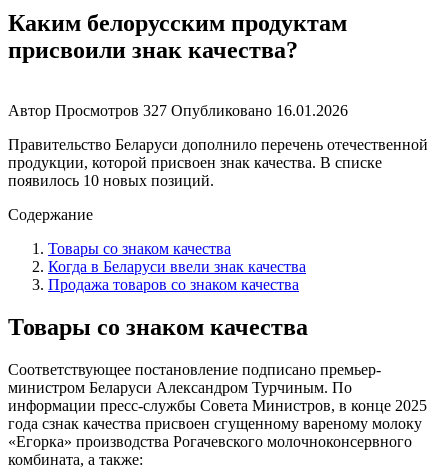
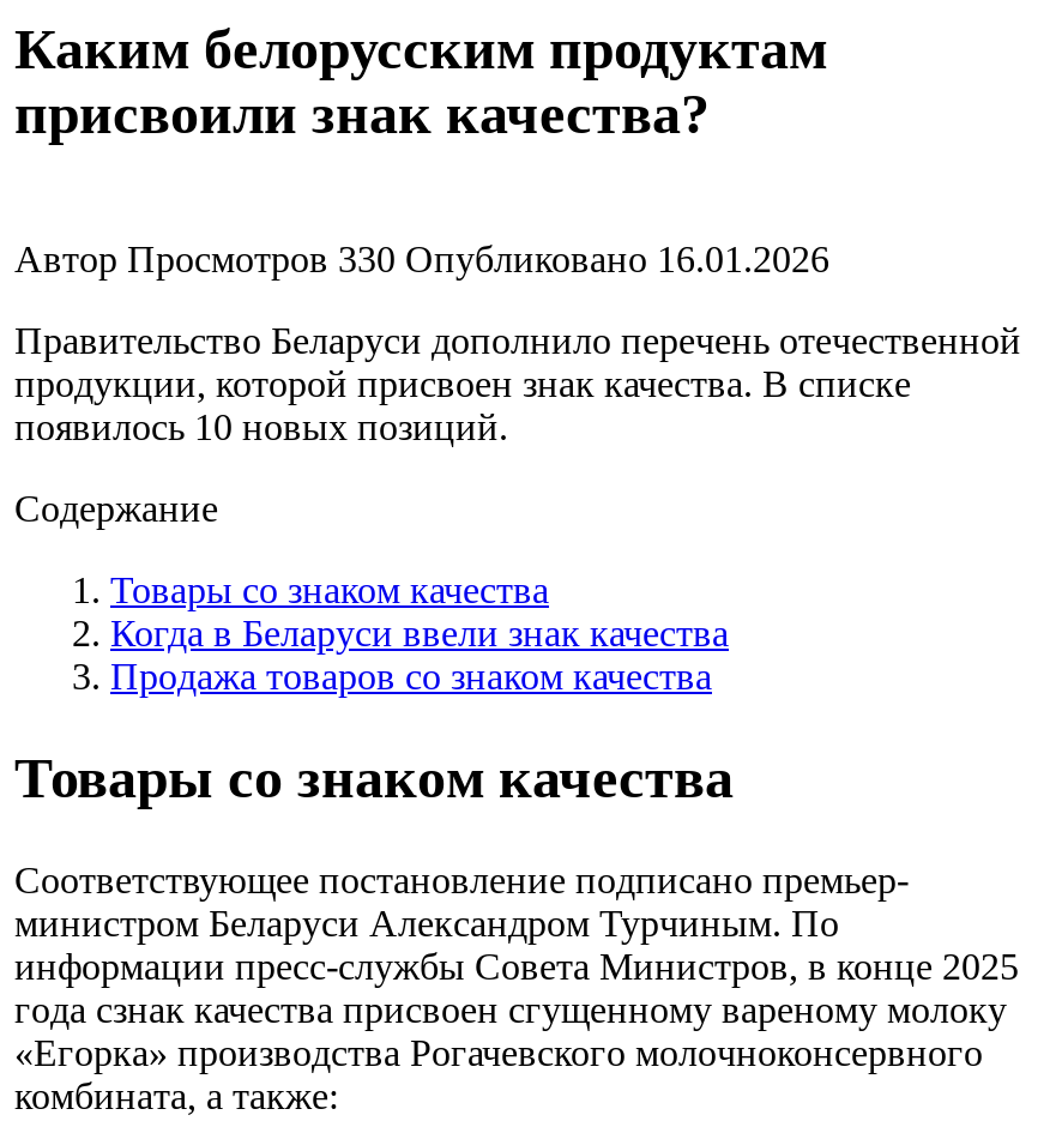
[8,102,348,119] Автор Просмотров 327 Опубликовано 16.01.2026 -> [14,238,829,279] Автор Просмотров 330 Опубликовано 16.01.2026

